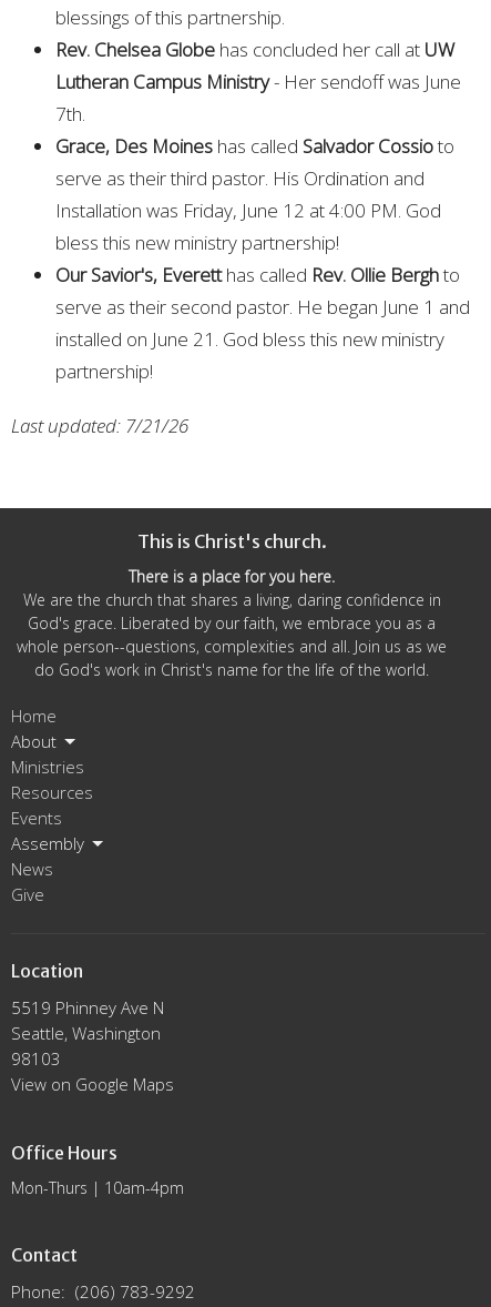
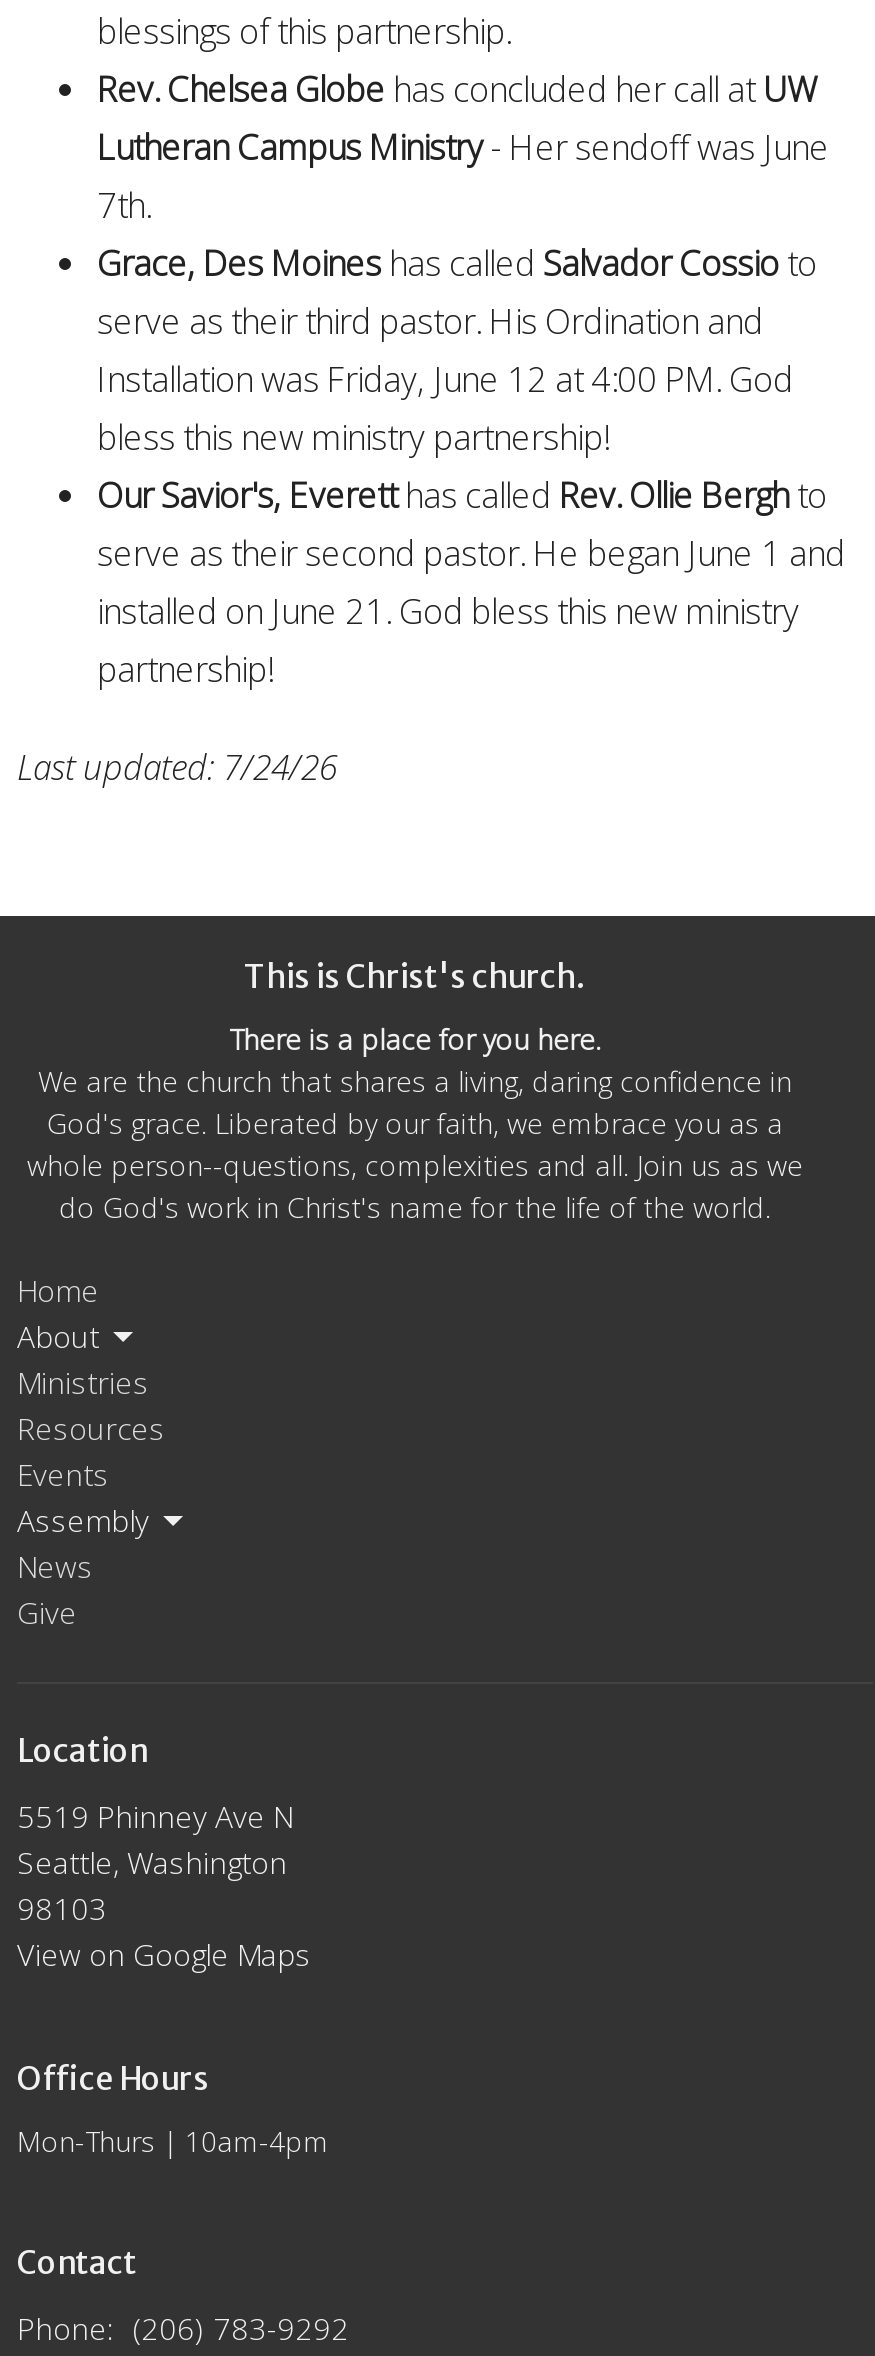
[11,412,188,438] Last updated: 7/21/26 -> [17,743,337,789] Last updated: 7/24/26

